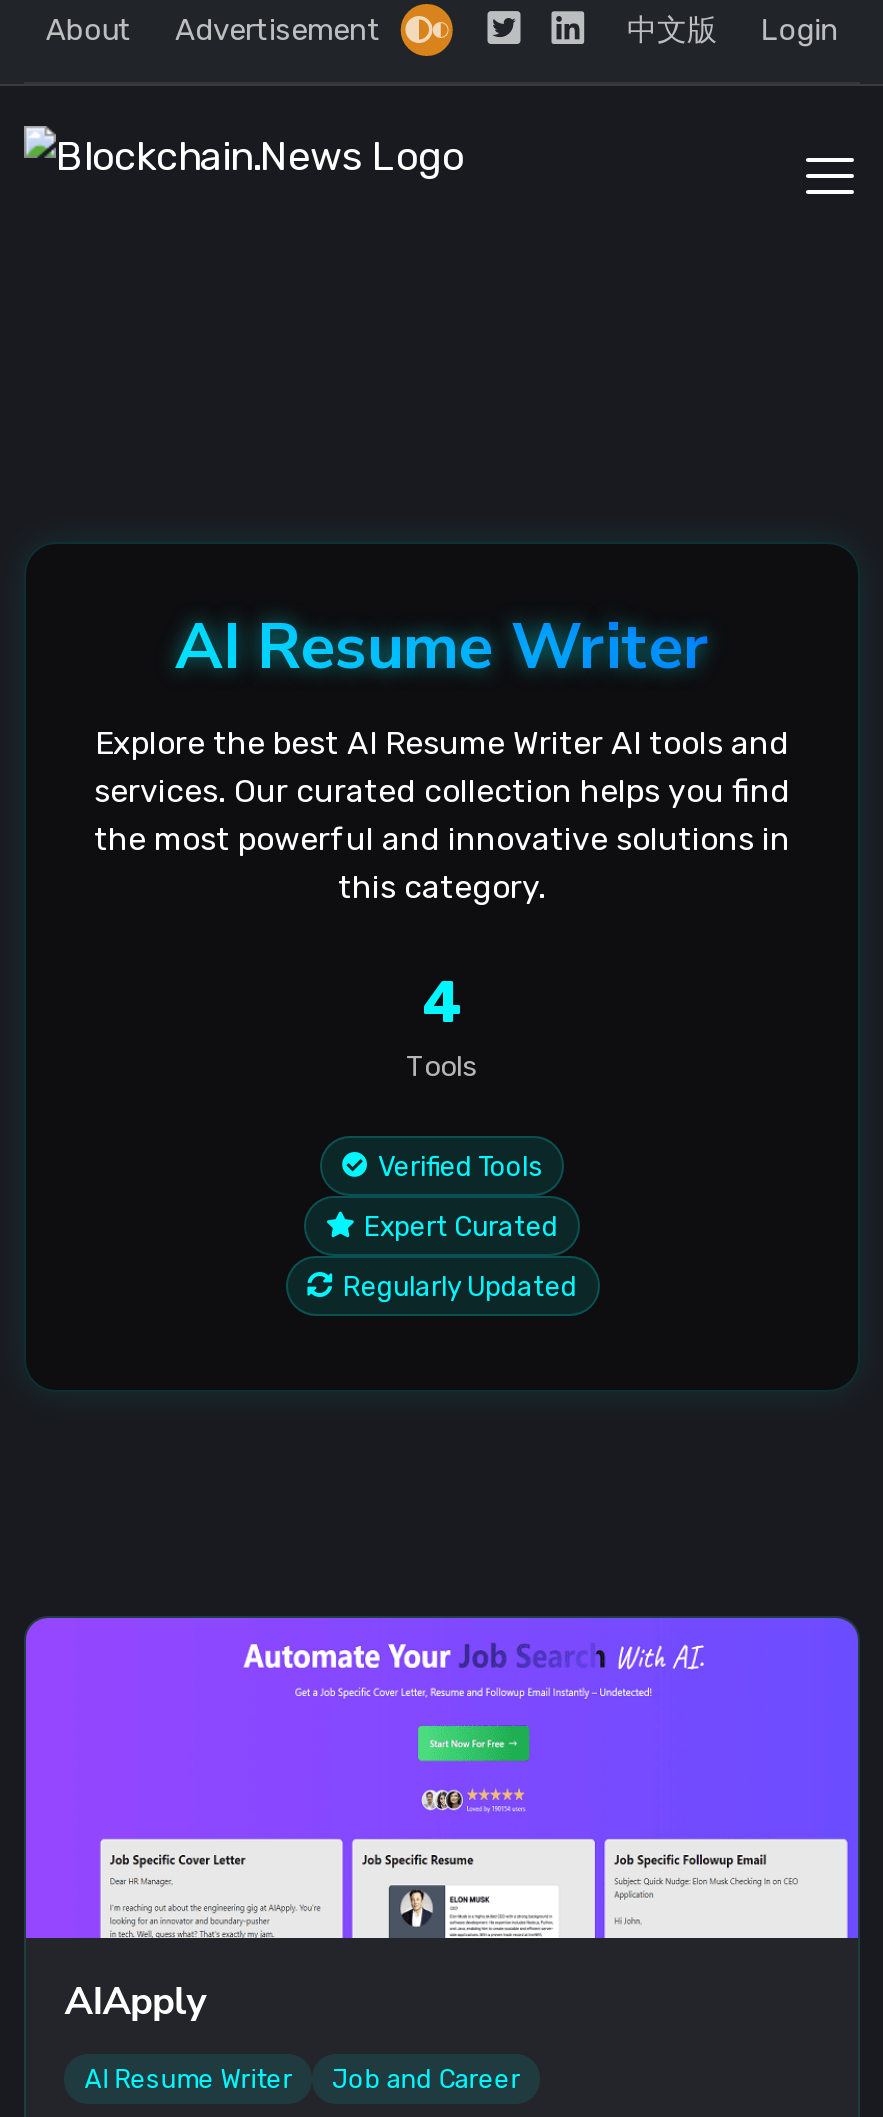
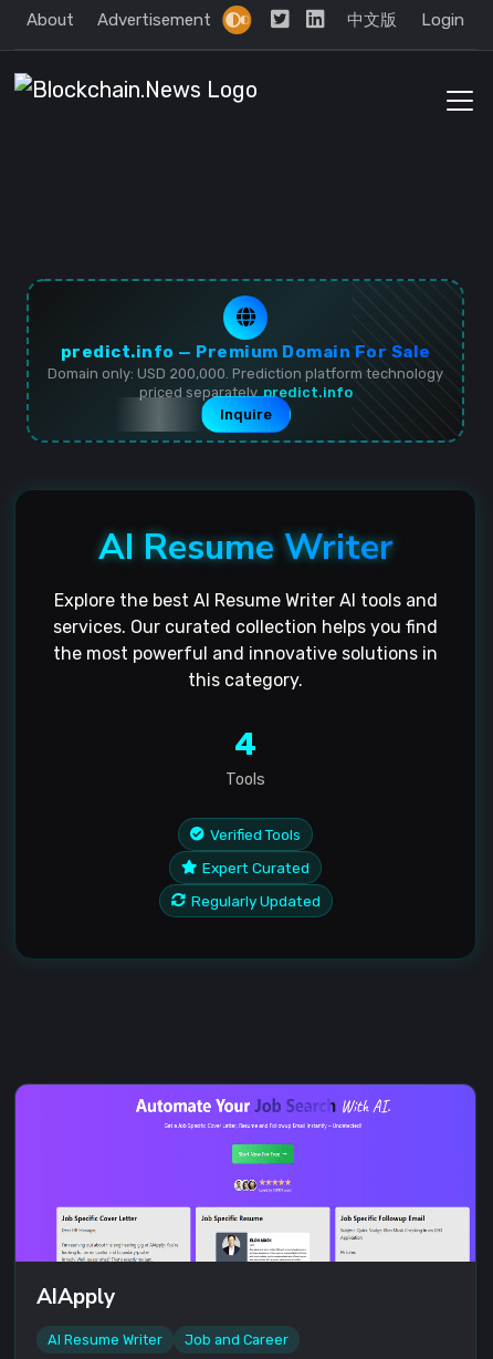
none -> [27,278,464,444] [image] | predict.info — Premium Domain For Sale | Domain only: USD 200,000. Prediction platform technology | priced separately. predict.info | Inquire

